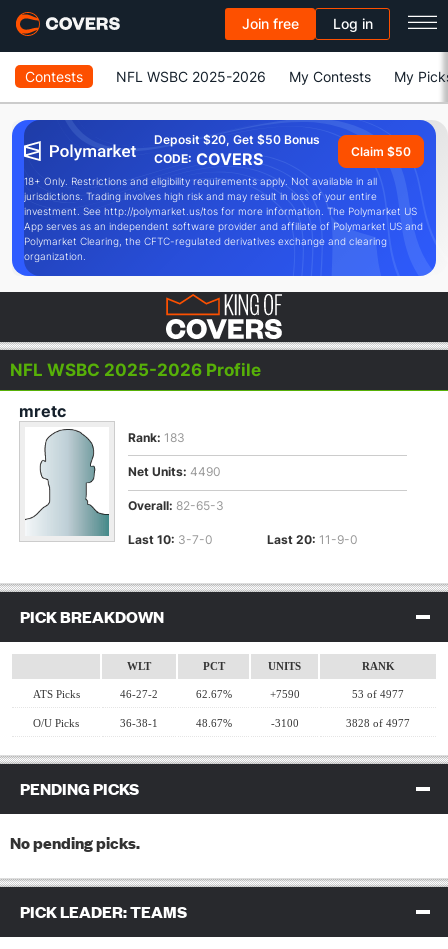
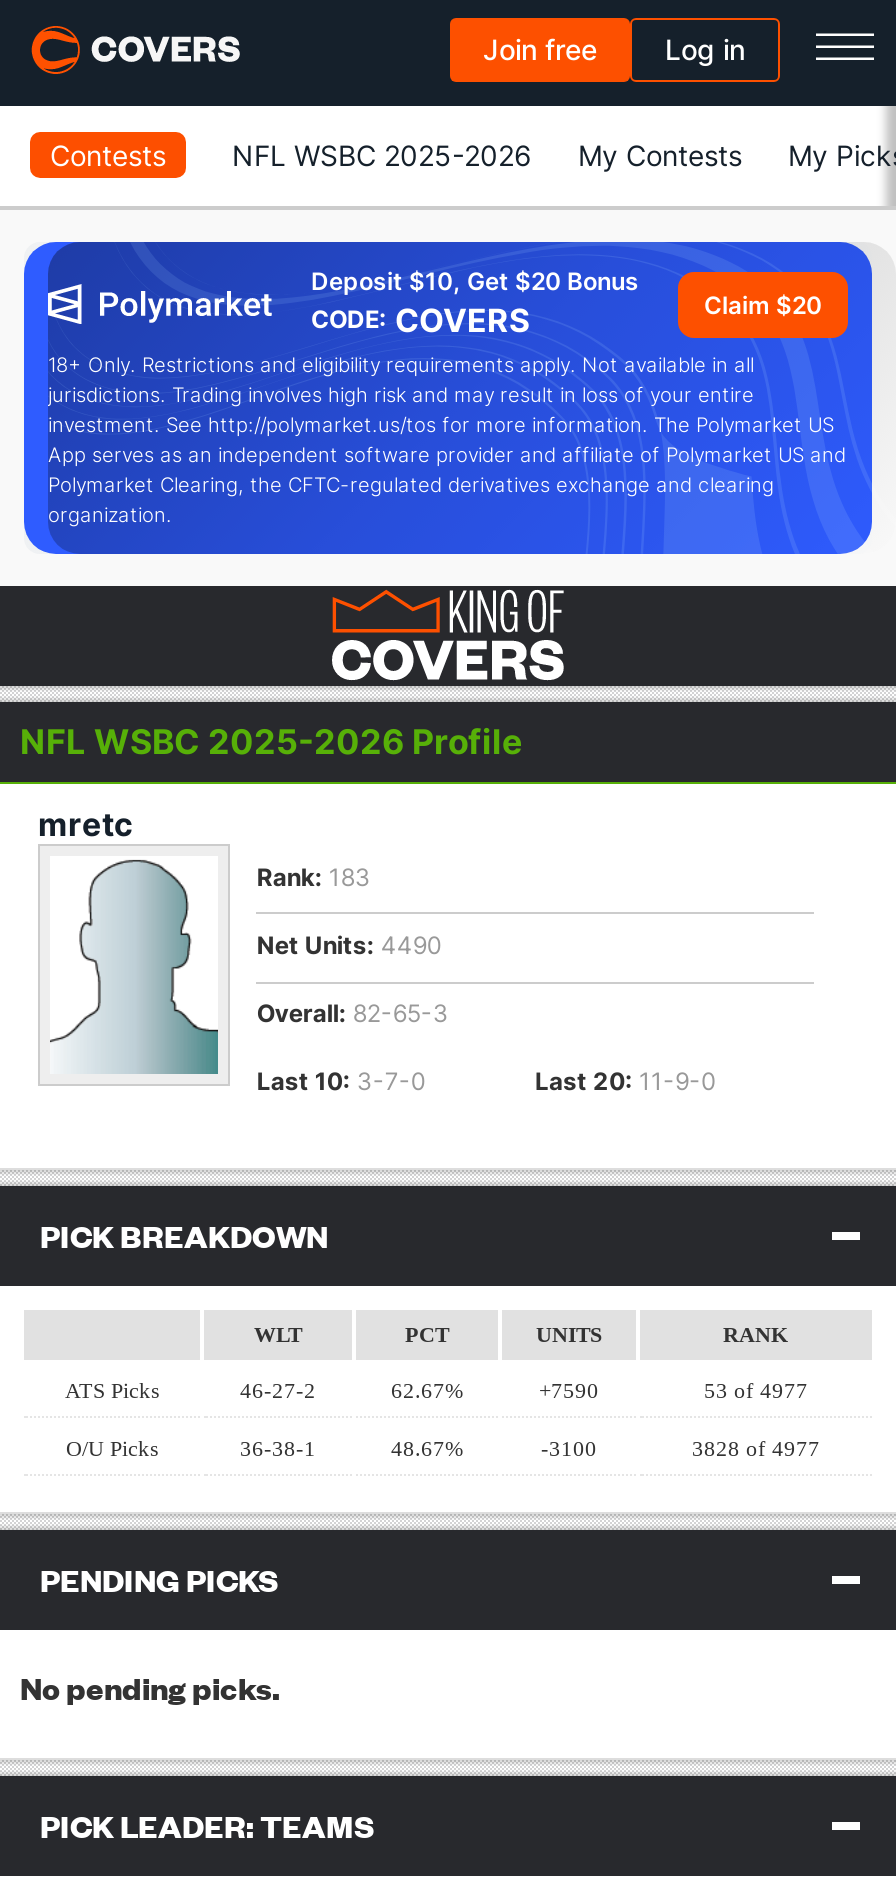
[154,132,320,147] Deposit $20, Get $50 Bonus -> [311,266,639,296] Deposit $10, Get $20 Bonus
[351,143,411,158] Claim $50 -> [704,289,822,319] Claim $20

